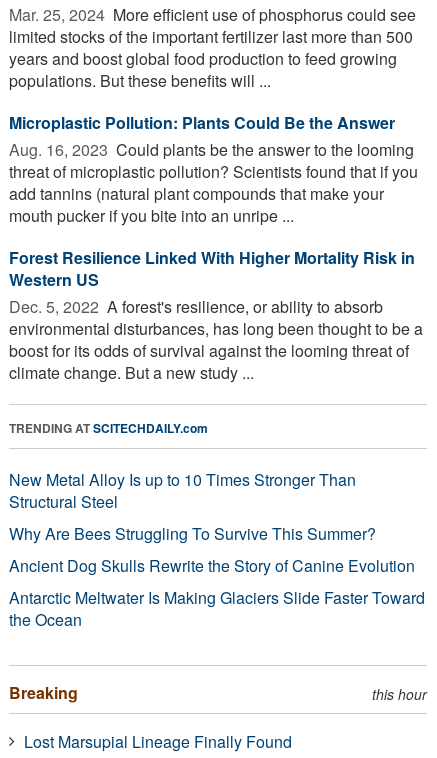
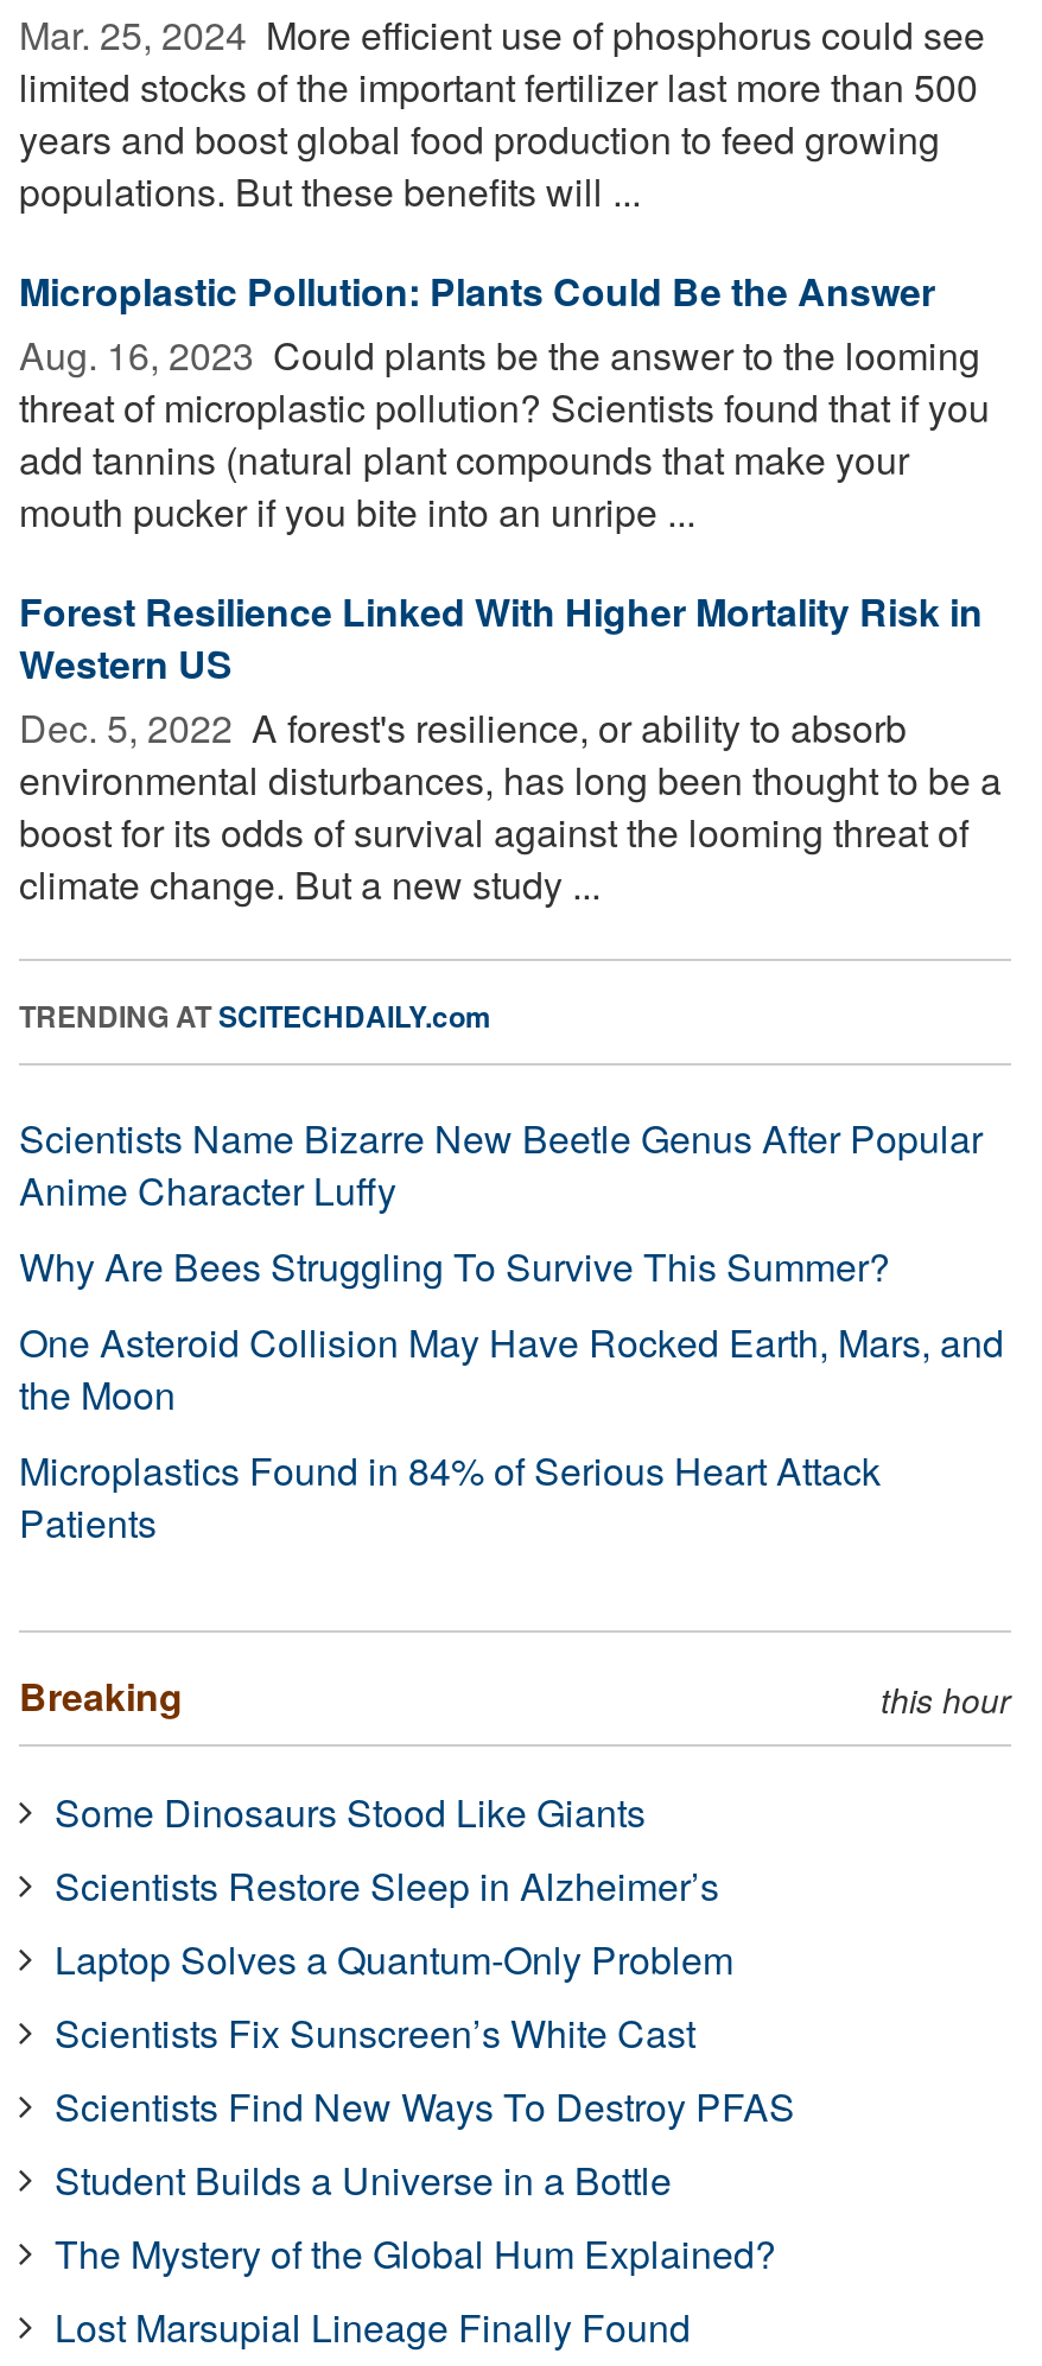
[9,468,356,513] New Metal Alloy Is up to 10 Times Stronger Than | Structural Steel -> [19,1110,983,1217] Scientists Name Bizarre New Beetle Genus After Popular | Anime Character Luffy
[9,554,425,631] Ancient Dog Skulls Rewrite the Story of Canine Evolution | Antarctic Meltwater Is Making Glaciers Slide Faster Toward | the Ocean -> [19,1314,1004,1549] One Asteroid Collision May Have Rocked Earth, Mars, and | the Moon | Microplastics Found in 84% of Serious Heart Attack | Patients
none -> [55,1784,795,2280] Some Dinosaurs Stood Like Giants | Scientists Restore Sleep in Alzheimer’s | Laptop Solves a Quantum-Only Problem | Scientists Fix Sunscreen’s White Cast | Scientists Find New Ways To Destroy PFAS | Student Builds a Universe in a Bottle | The Mystery of the Global Hum Explained?

